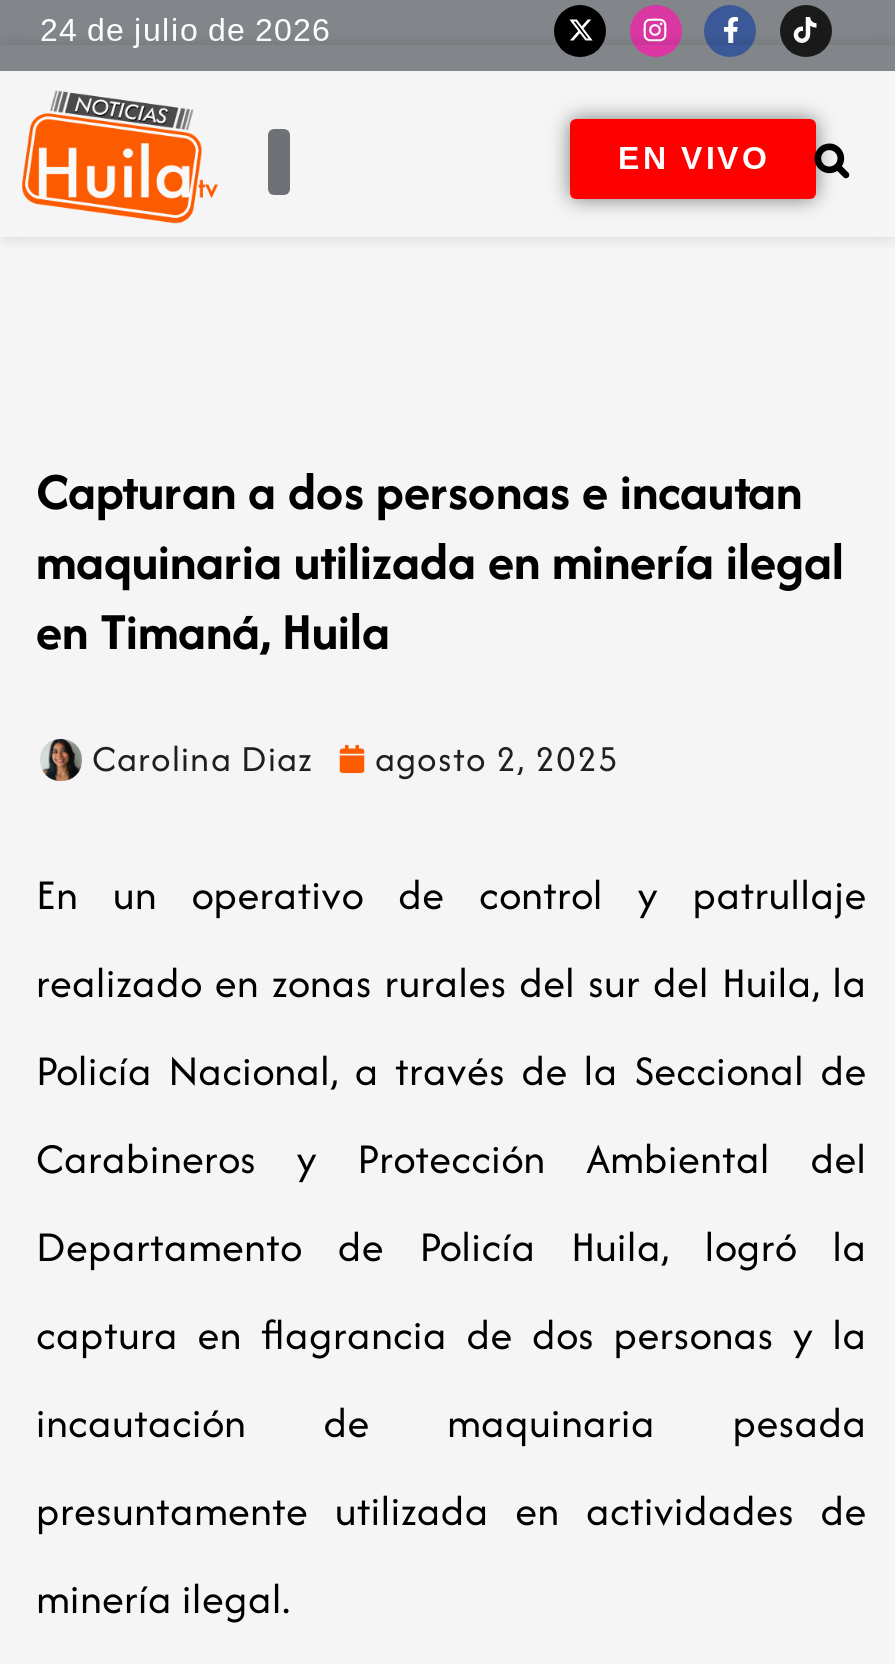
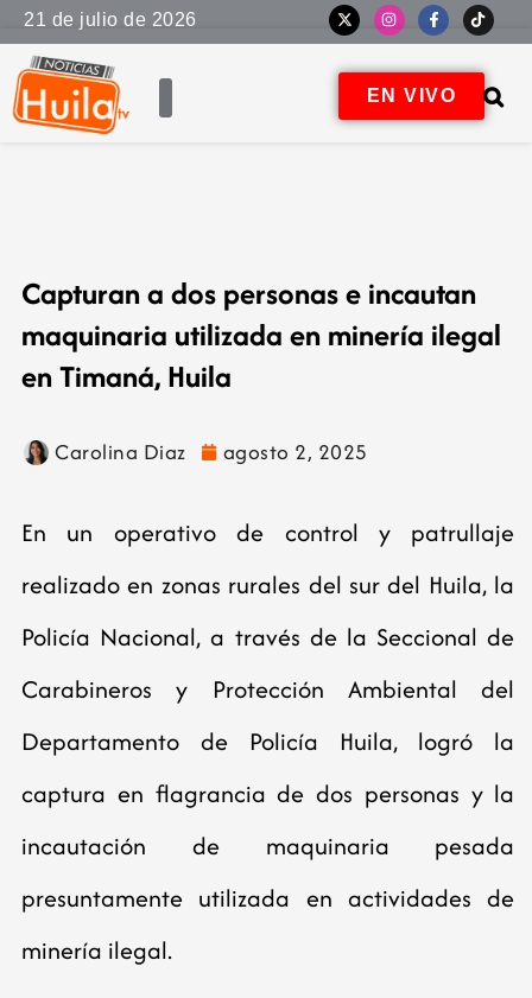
[40,13,331,47] 24 de julio de 2026 -> [24,9,197,30] 21 de julio de 2026

